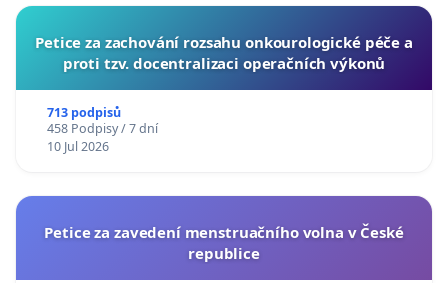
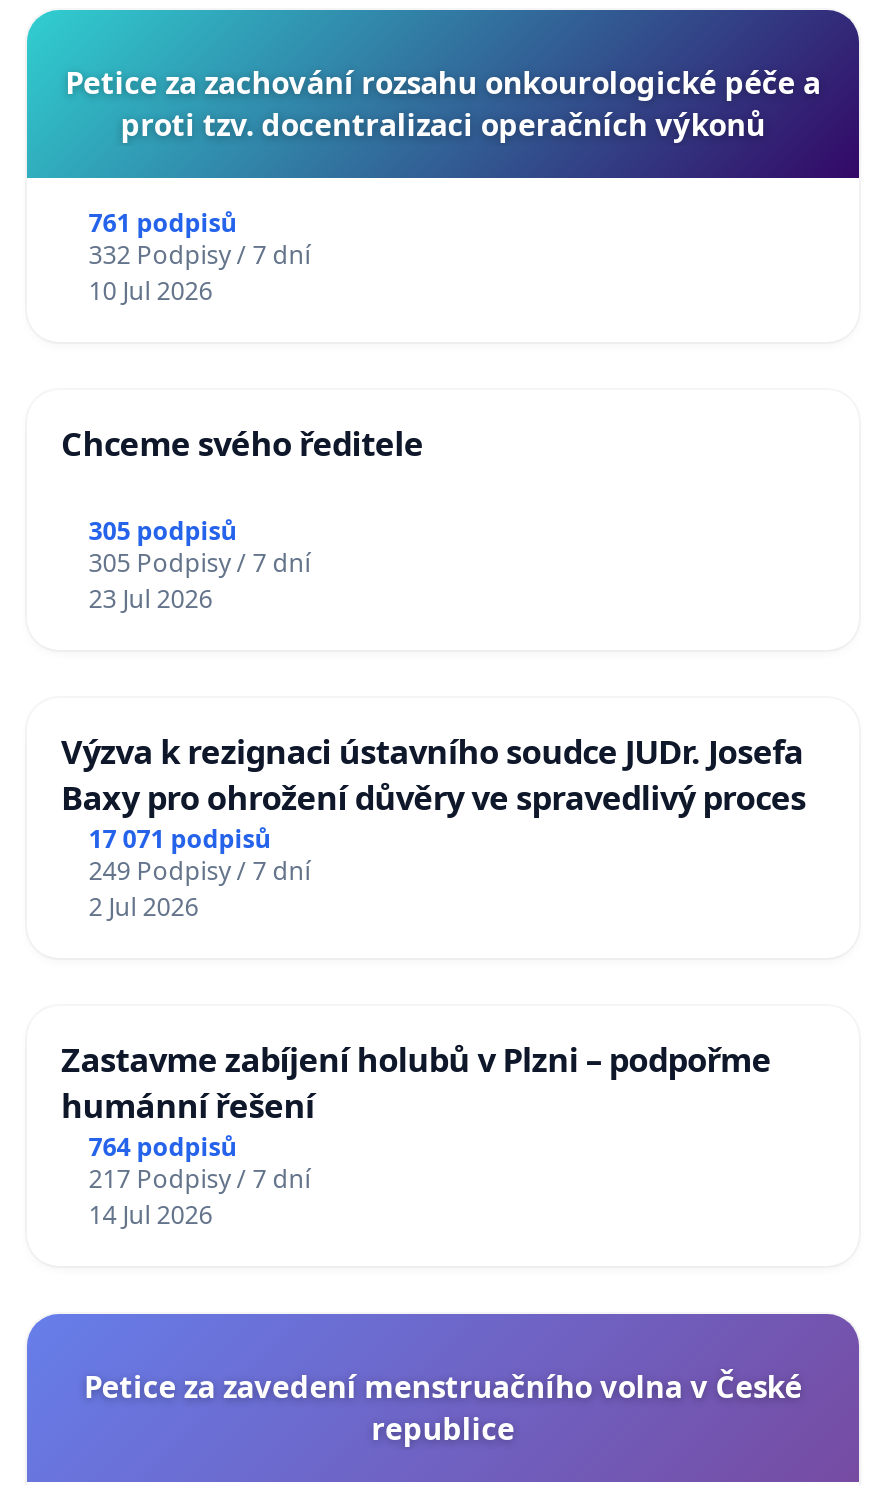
[47,104,121,121] 713 podpisů -> [89,206,237,240] 761 podpisů
[47,120,158,137] 458 Podpisy / 7 dní -> [89,238,311,272] 332 Podpisy / 7 dní
none -> [61,420,806,1231] Chceme svého ředitele | 305 podpisů | 305 Podpisy / 7 dní | 23 Jul 2026 | Výzva k rezignaci ústavního soudce JUDr. Josefa | Baxy pro ohrožení důvěry ve spravedlivý proces | 17 071 podpisů | 249 Podpisy / 7 dní | 2 Jul 2026 | Zastavme zabíjení holubů v Plzni – podpořme | humánní řešení | 764 podpisů | 217 Podpisy / 7 dní | 14 Jul 2026

